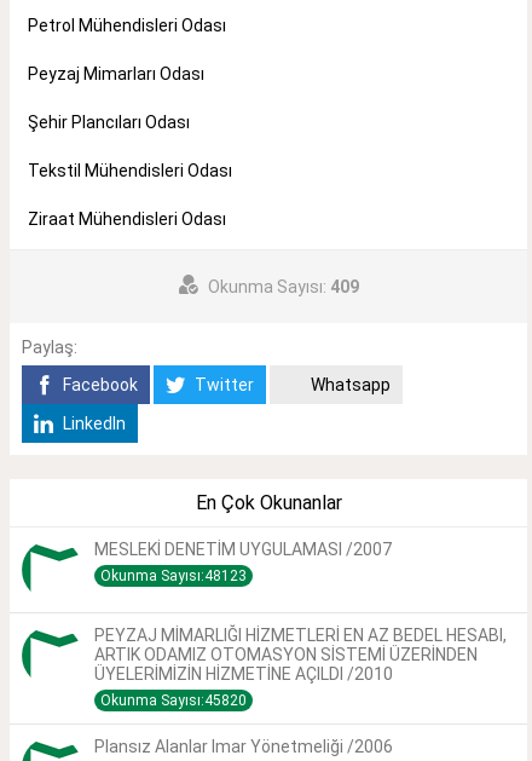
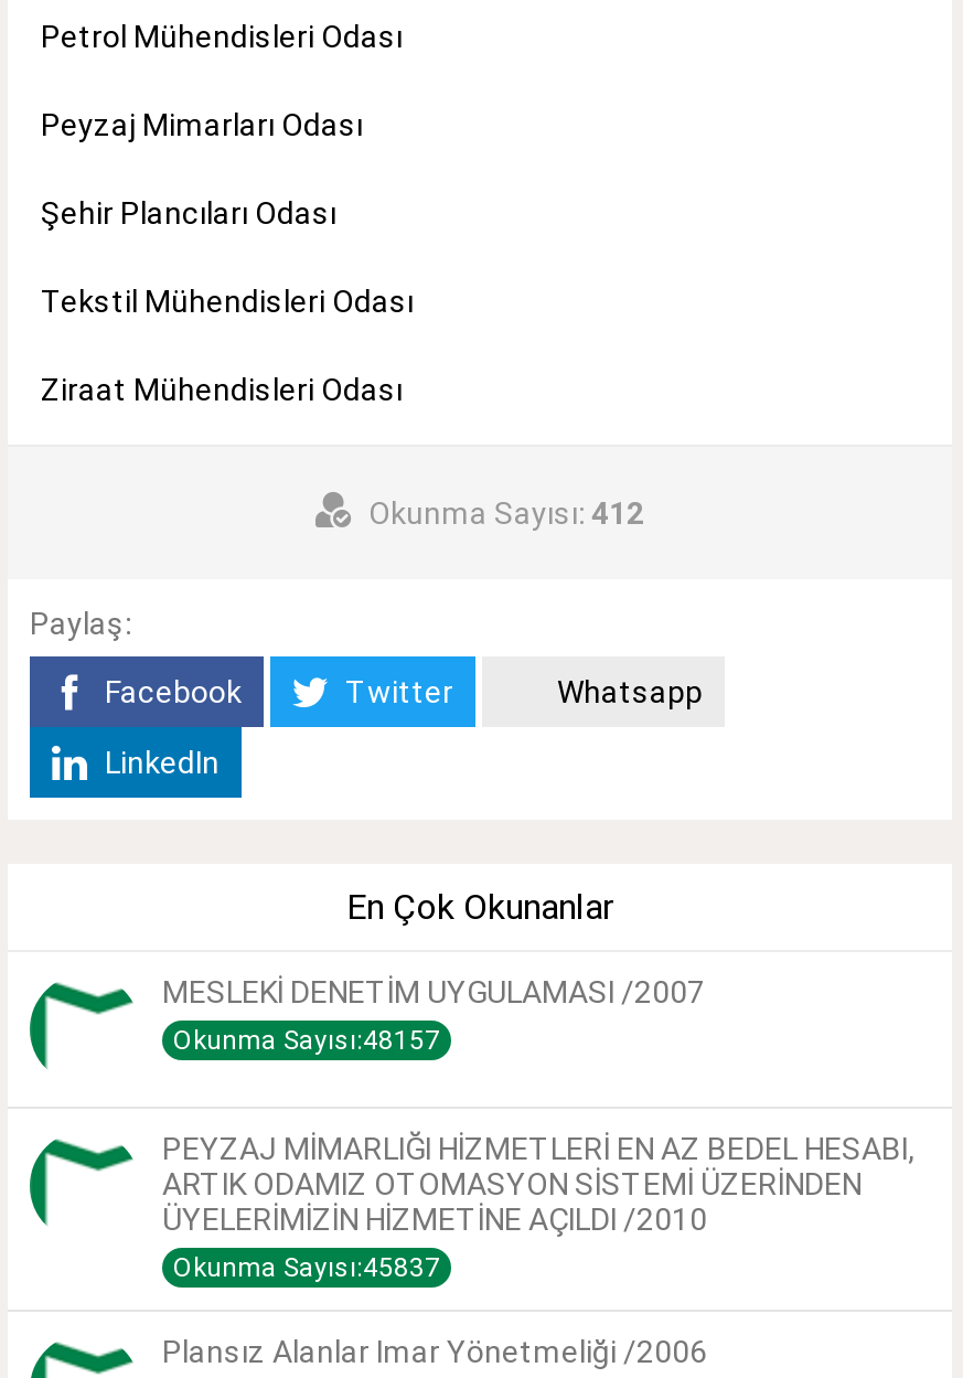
[207,277,358,296] Okunma Sayısı: 409 -> [368,495,644,530] Okunma Sayısı: 412
[100,567,247,584] Okunma Sayısı:48123 -> [173,1024,440,1055] Okunma Sayısı:48157
[100,692,247,709] Okunma Sayısı:45820 -> [173,1252,440,1282] Okunma Sayısı:45837

